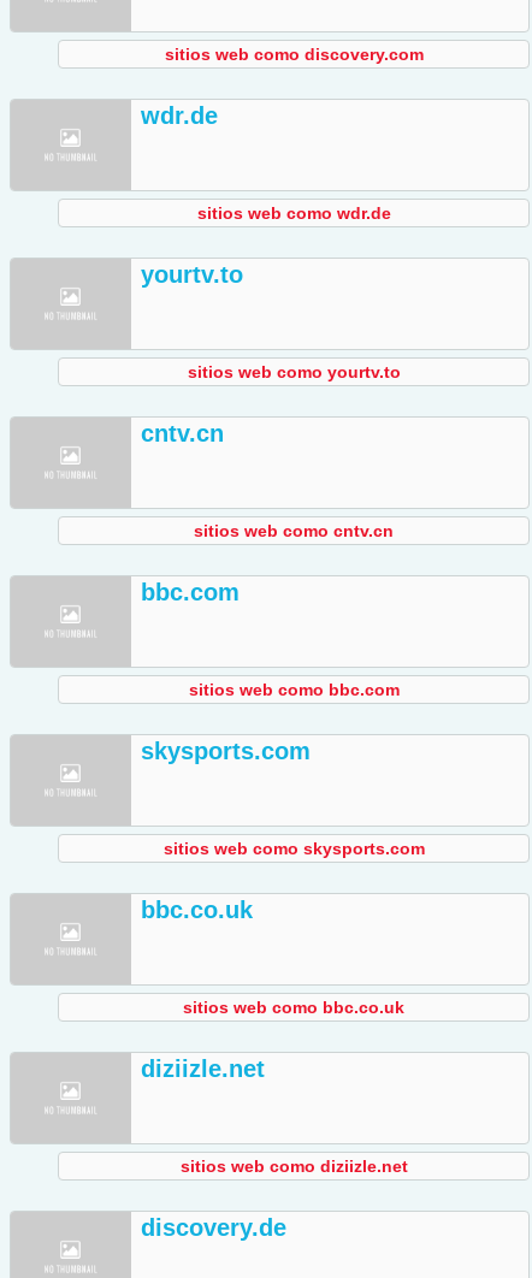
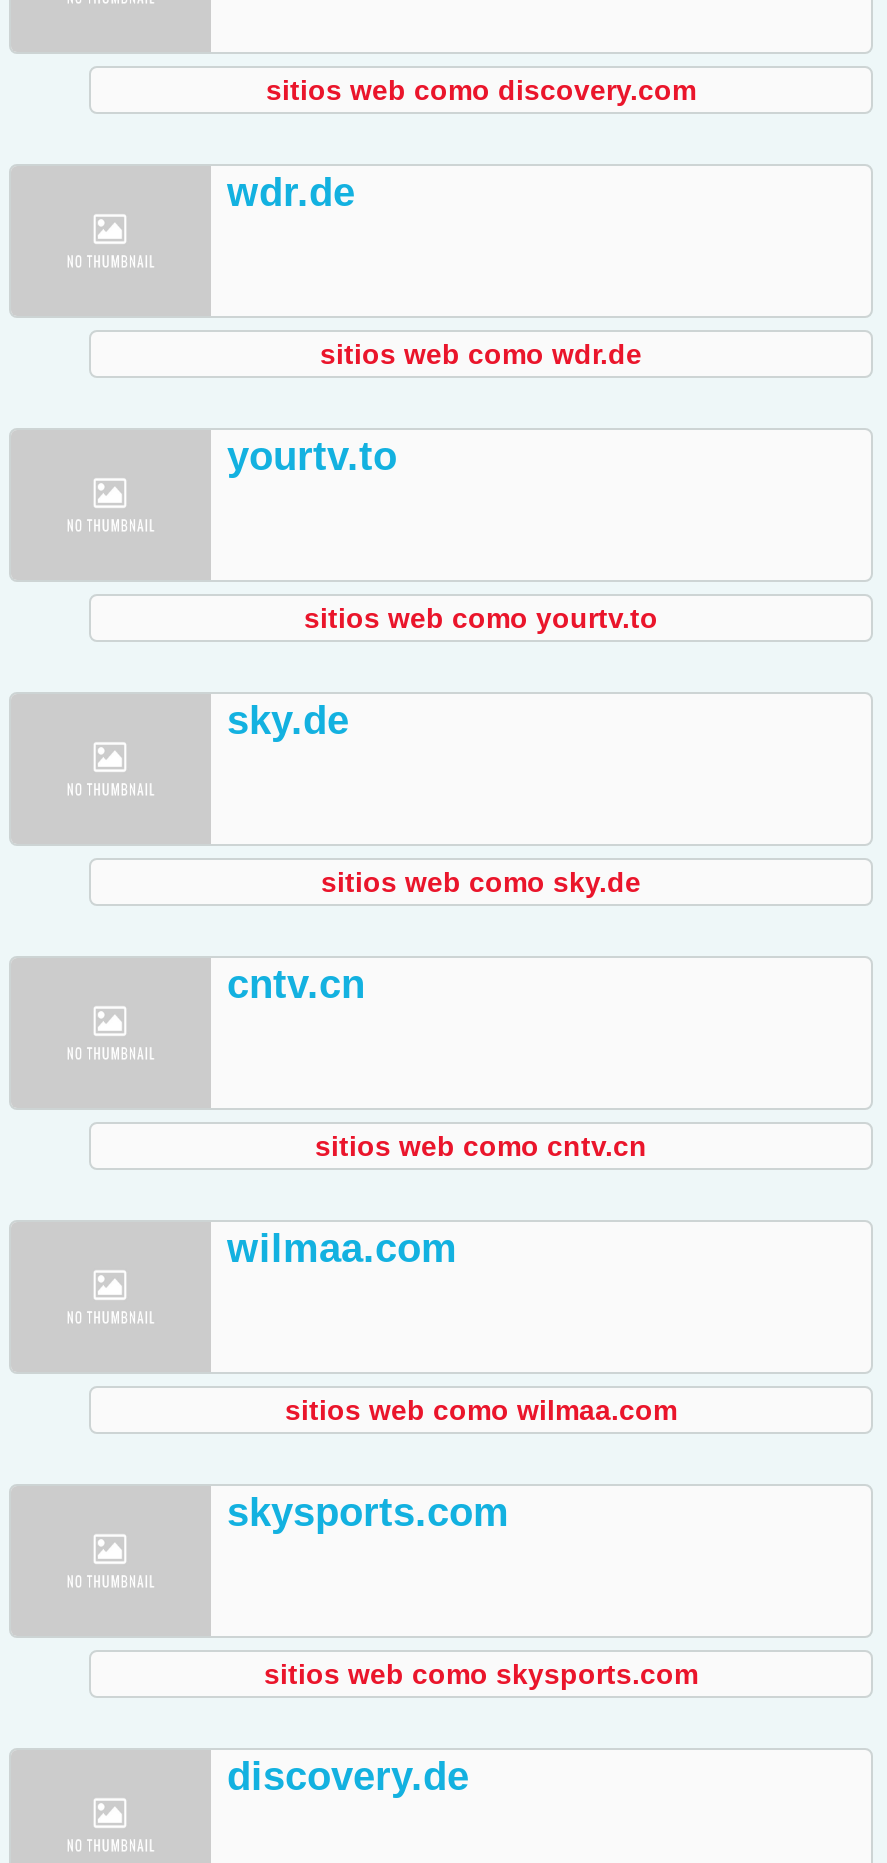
none -> [227,698,349,742] sky.de
none -> [321,866,641,898] sitios web como sky.de
moved [141,420,394,540] -> [227,962,647,1162]: cntv.cn | sitios web como cntv.cn
[141,579,240,605] bbc.com -> [227,1226,457,1270] wilmaa.com
[188,680,399,699] sitios web como bbc.com -> [285,1394,677,1426] sitios web como wilmaa.com
moved [141,738,424,858] -> [227,1490,698,1690]: skysports.com | sitios web como skysports.com
[141,897,253,923] bbc.co.uk -> none
[141,998,404,1082] sitios web como bbc.co.uk | diziizle.net -> none
[180,1157,407,1176] sitios web como diziizle.net -> none

